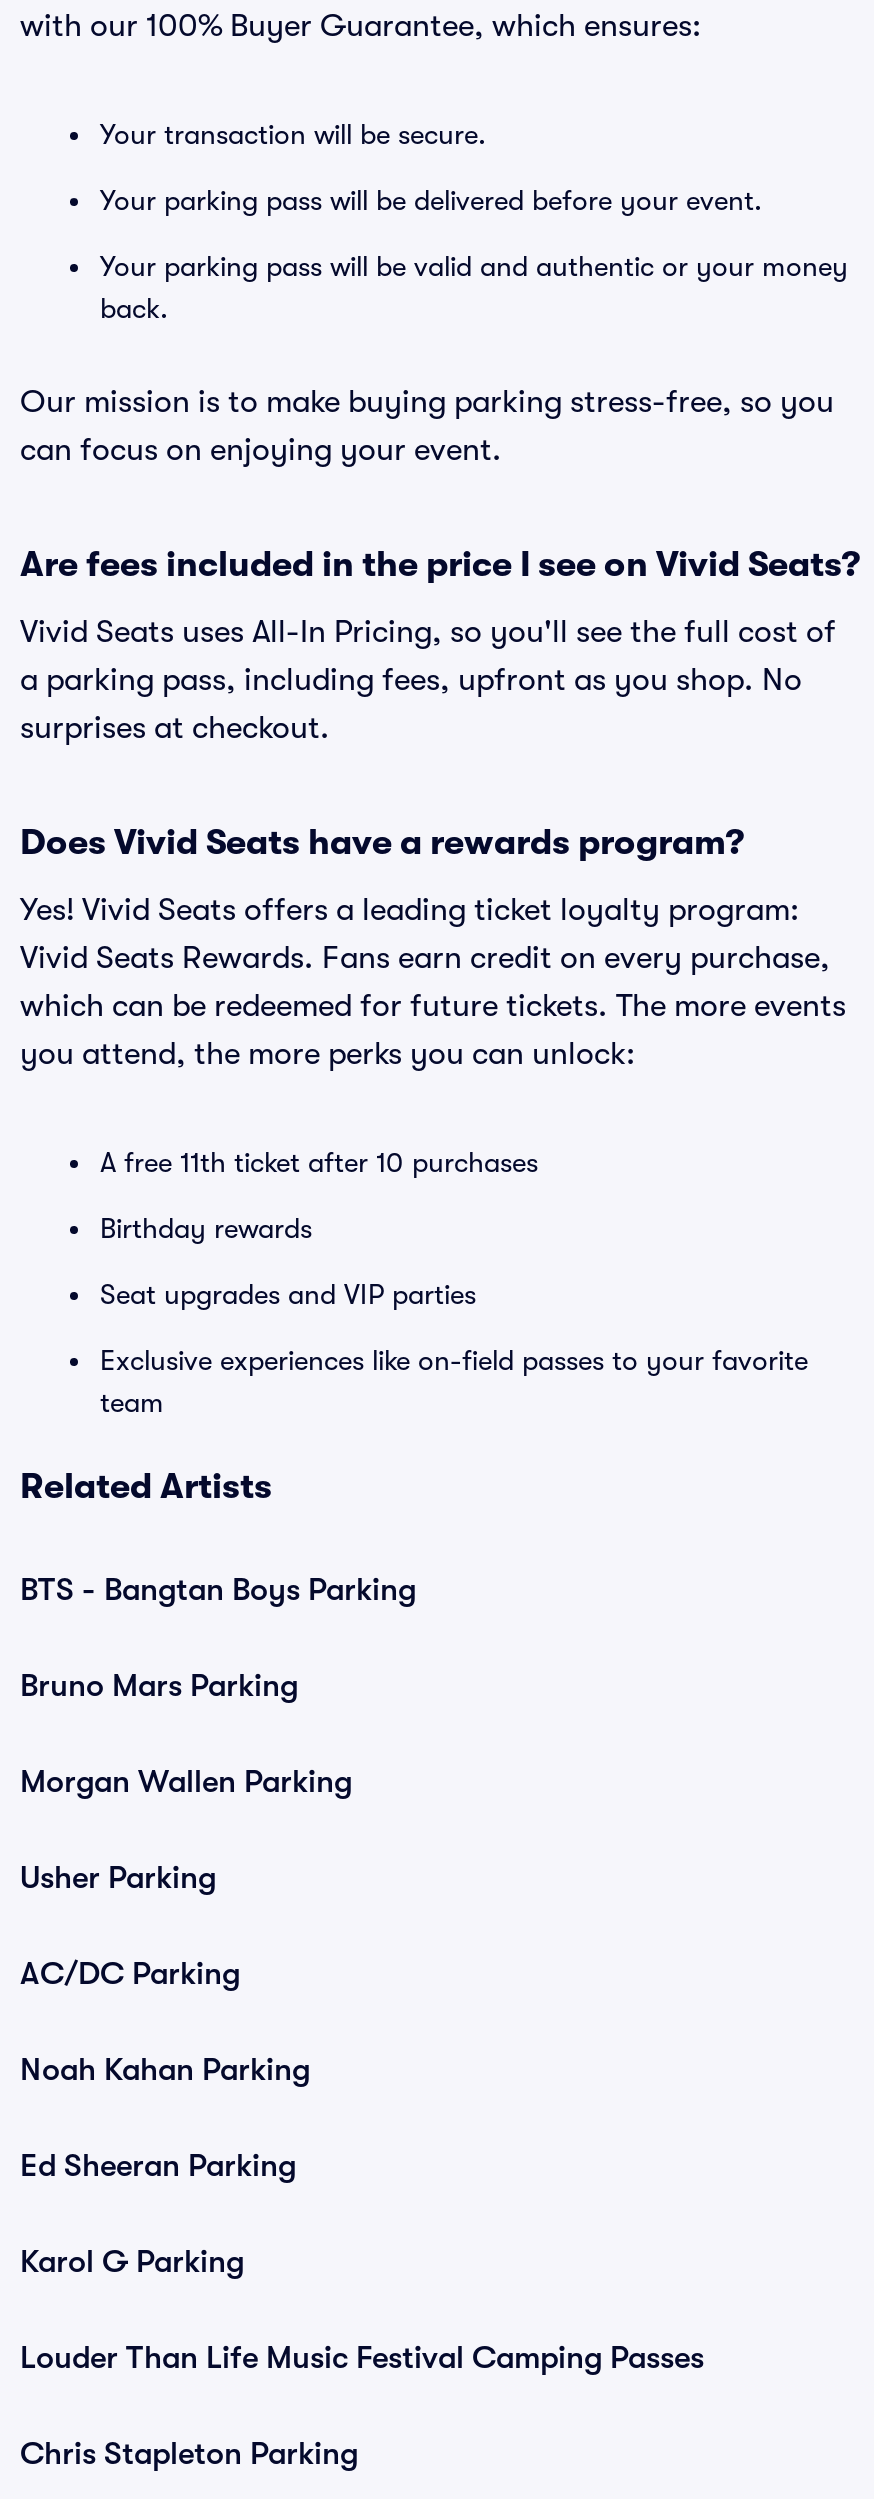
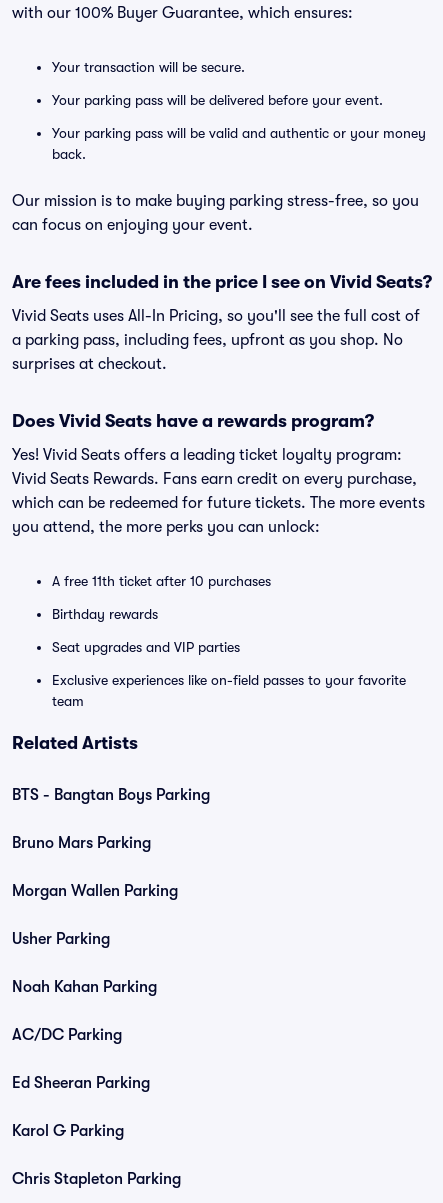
moved [20,1956,240,1992] -> [12,1026,122,1044]: AC/DC Parking
[20,2340,704,2376] Louder Than Life Music Festival Camping Passes -> none

